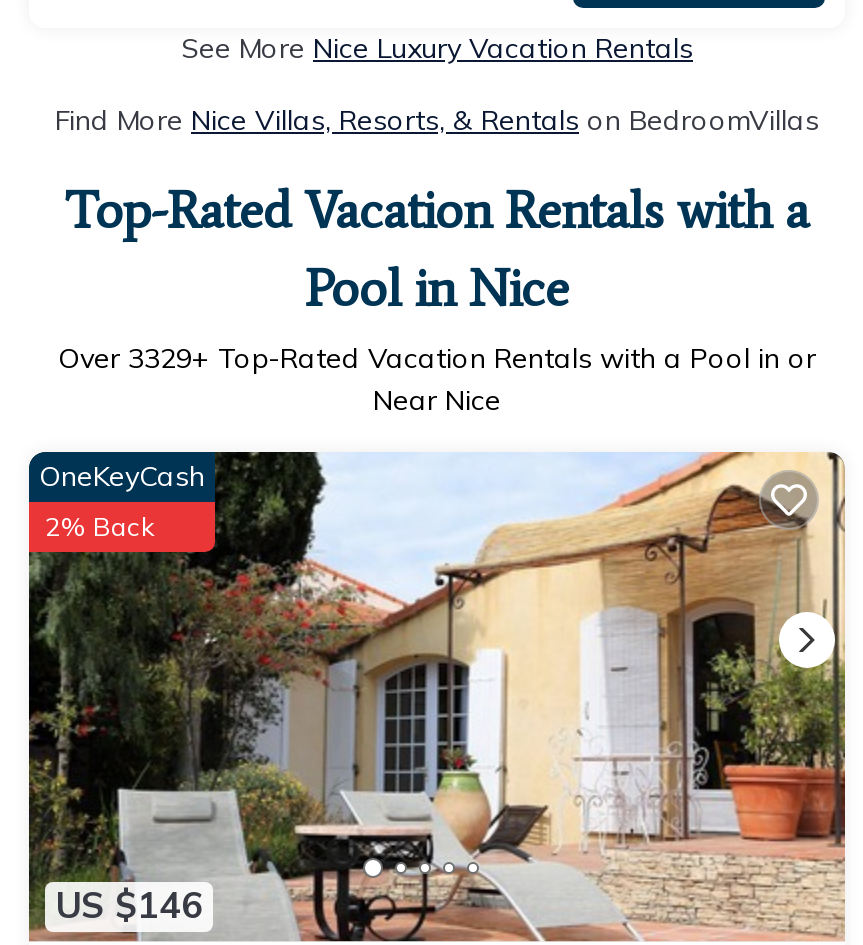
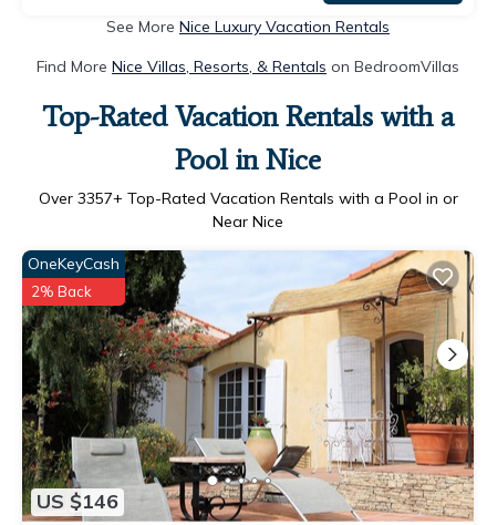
[58,340,816,376] Over 3329+ Top-Rated Vacation Rentals with a Pool in or -> [38,188,458,208] Over 3357+ Top-Rated Vacation Rentals with a Pool in or

